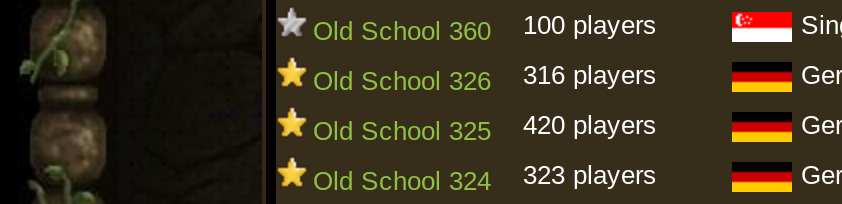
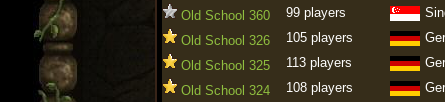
[313,10,657,46] Old School 360 100 players -> [180,5,345,23] Old School 360 99 players
[313,60,657,96] Old School 326 316 players -> [180,30,352,48] Old School 326 105 players
[313,110,657,146] Old School 325 420 players -> [180,55,351,73] Old School 325 113 players
[313,160,657,196] Old School 324 323 players -> [180,80,352,98] Old School 324 108 players

